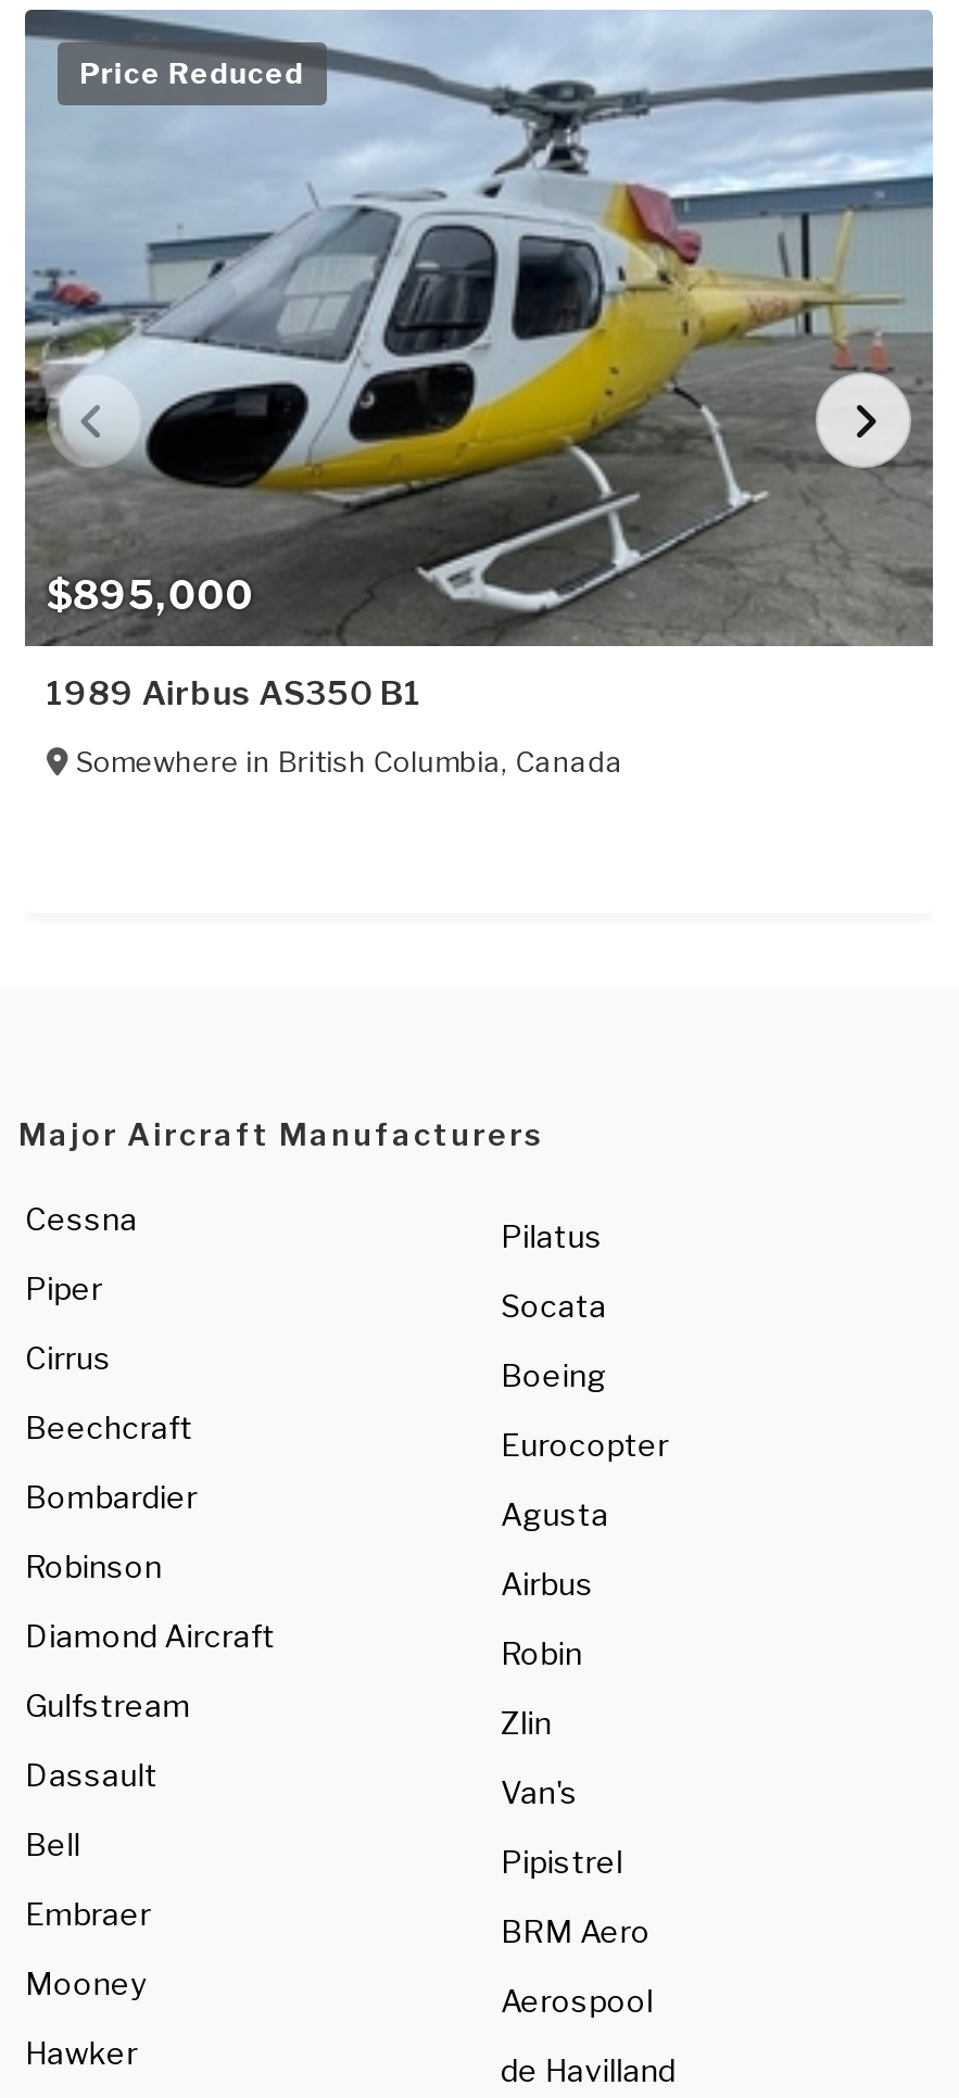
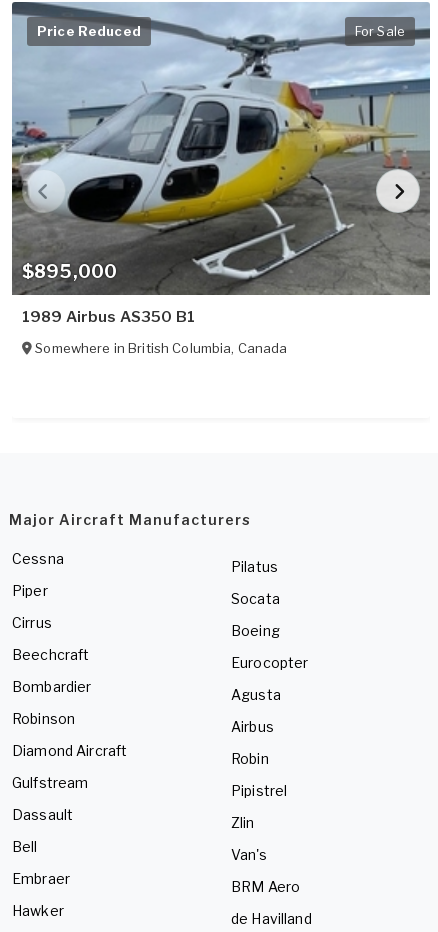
none -> [355,23,405,39] For Sale
moved [501,1704,578,1810] -> [231,814,267,863]: Zlin | Van's
moved [501,1843,623,1880] -> [231,782,287,799]: Pipistrel
[25,1964,146,2001] Mooney -> none
[501,1982,653,2019] Aerospool -> none

